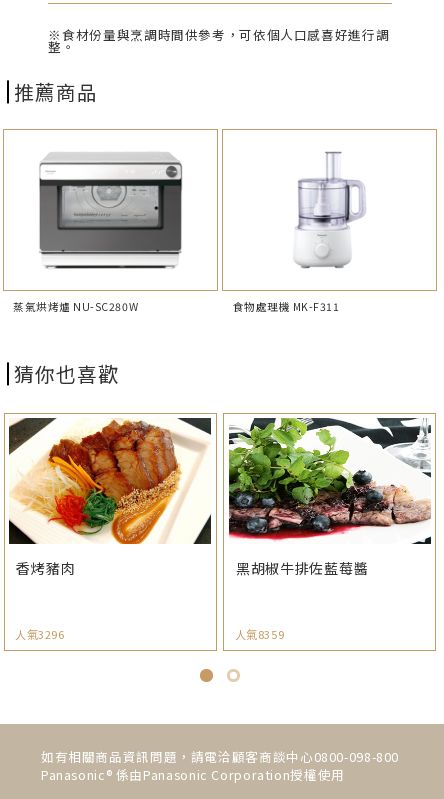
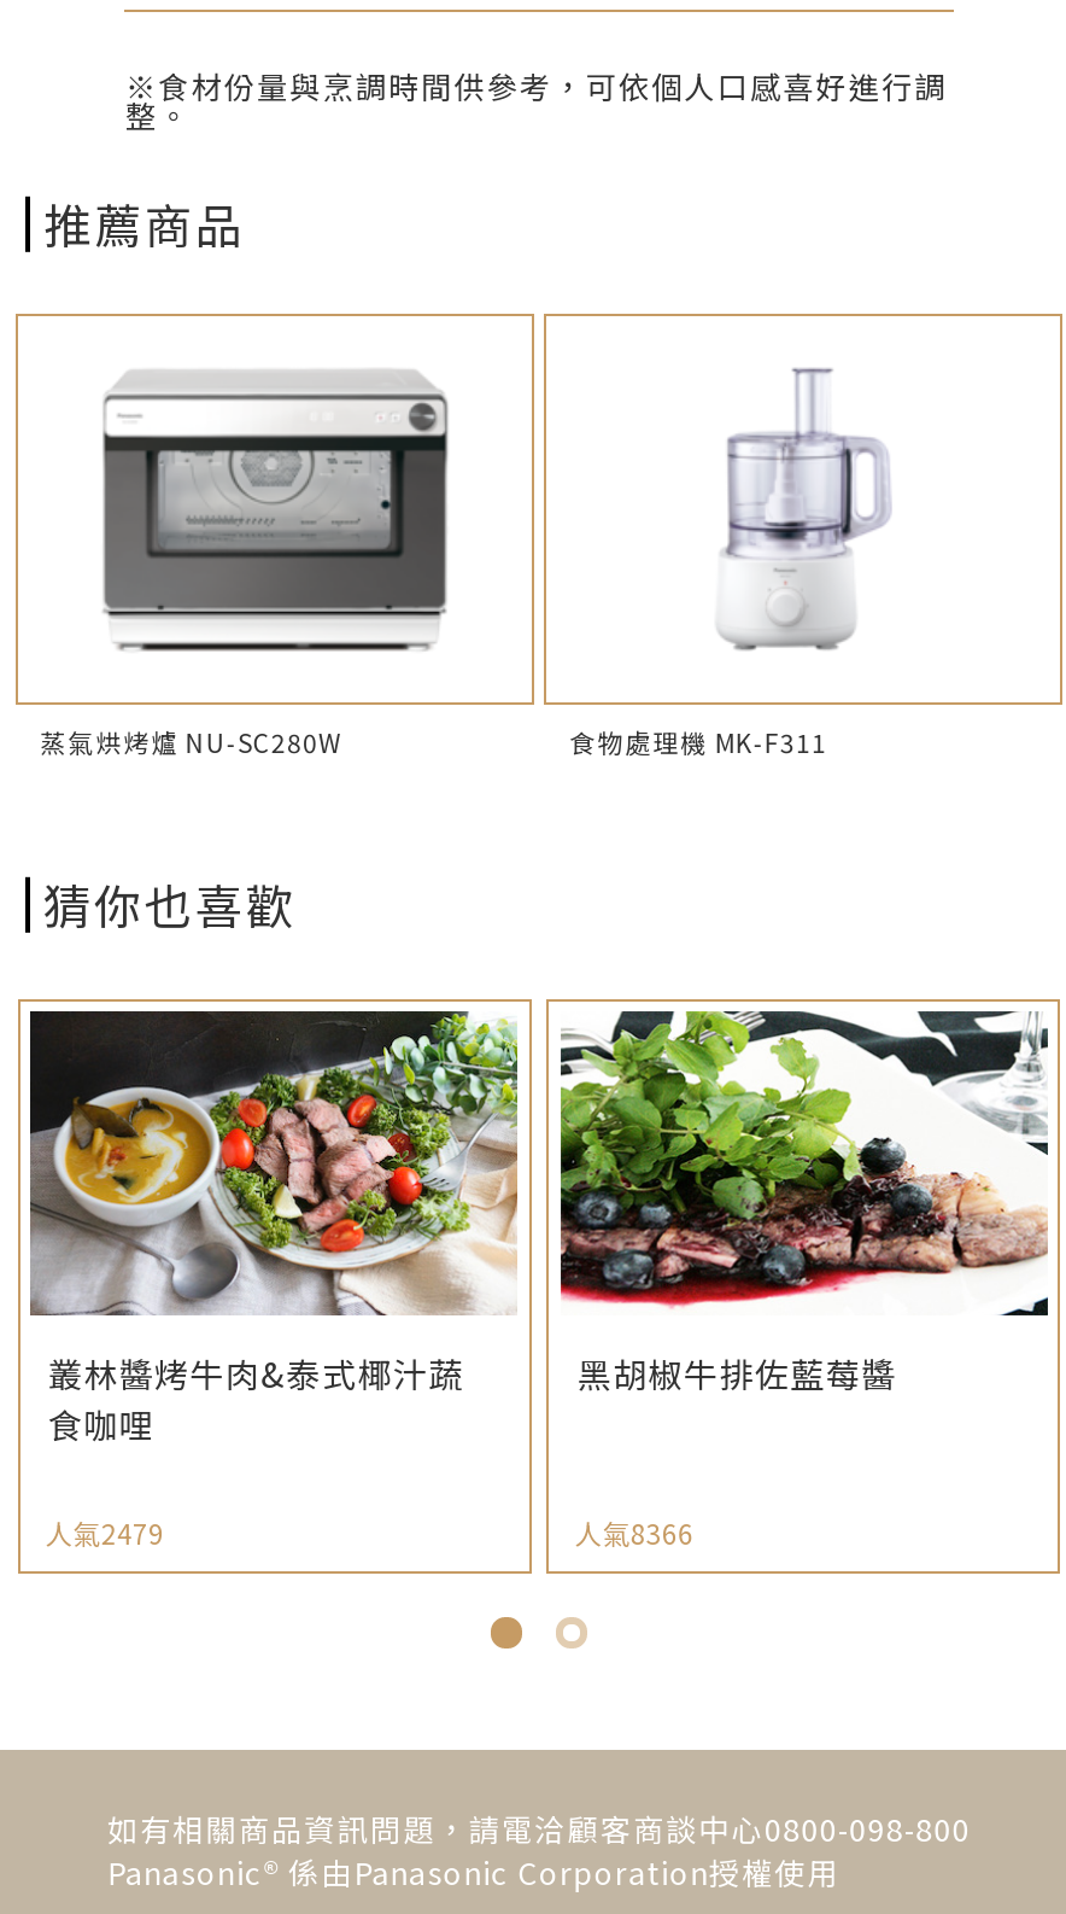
[8,417,212,578] [image] | 香烤豬肉 -> [28,1009,520,1449] [image] | 叢林醬烤牛肉&泰式椰汁蔬 | 食咖哩
[15,625,65,641] 人氣3296 -> [45,1512,164,1551] 人氣2479
[235,625,284,641] 人氣8359 -> [575,1512,694,1551] 人氣8366

